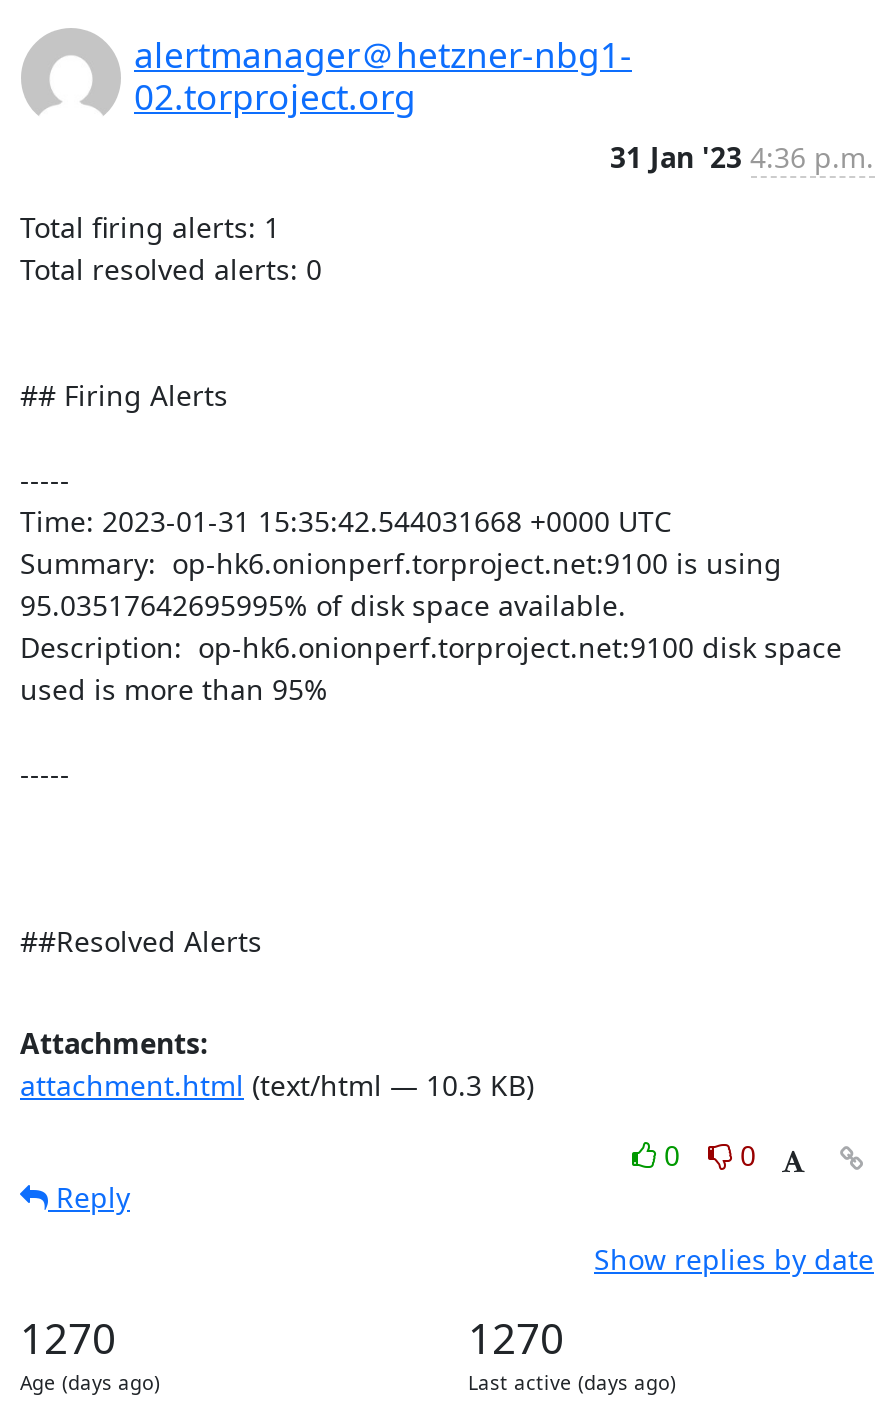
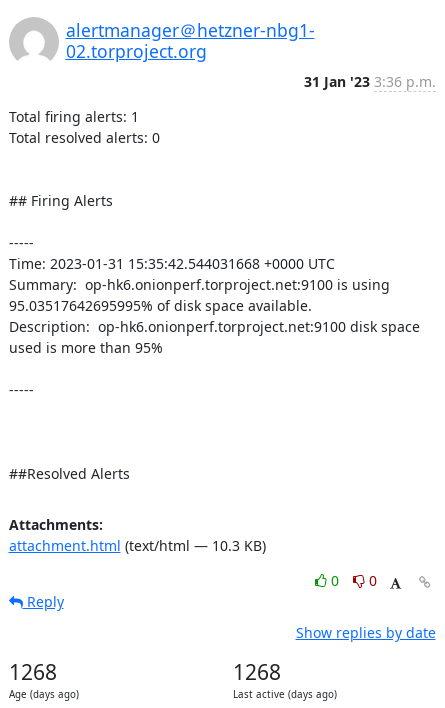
[610,138,874,176] 31 Jan '23 4:36 p.m. -> [303,72,435,91] 31 Jan '23 3:36 p.m.
[20,1310,116,1366] 1270 -> [8,658,56,686] 1268
[468,1310,564,1366] 1270 -> [232,658,280,686] 1268

